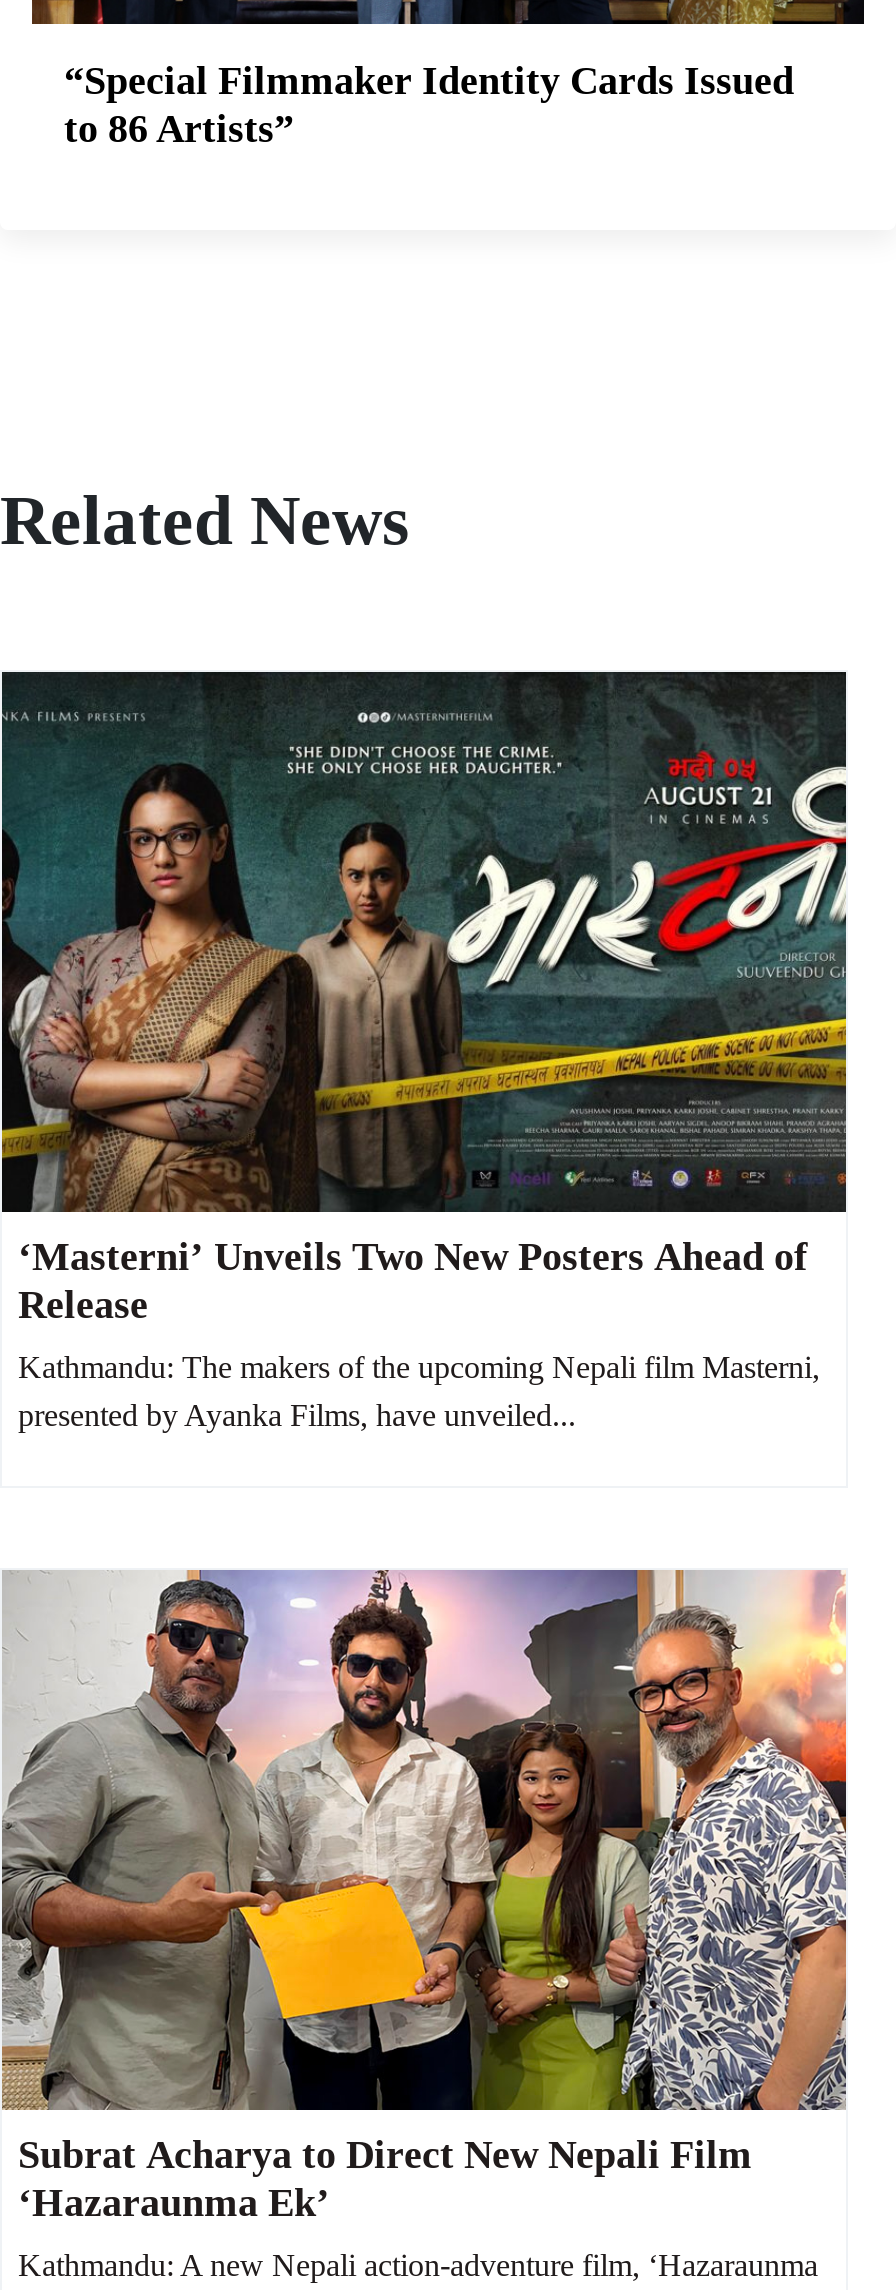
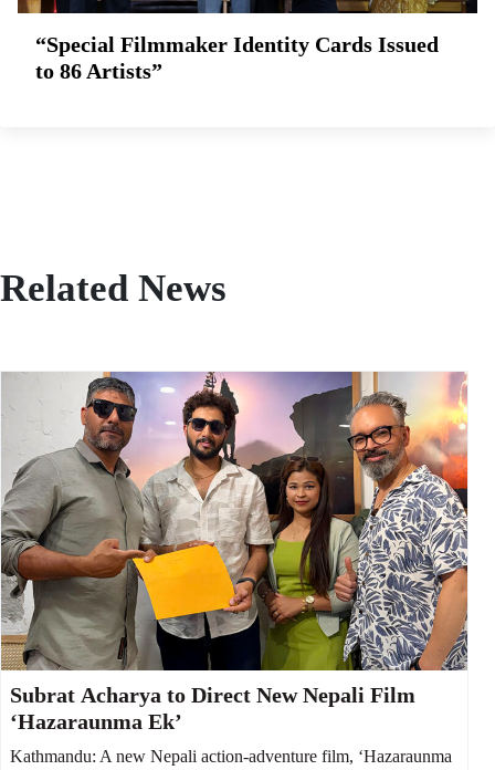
[6,670,848,1432] [image] | ‘Masterni’ Unveils Two New Posters Ahead of | Release | Kathmandu: The makers of the upcoming Nepali film Masterni, | presented by Ayanka Films, have unveiled... -> none

